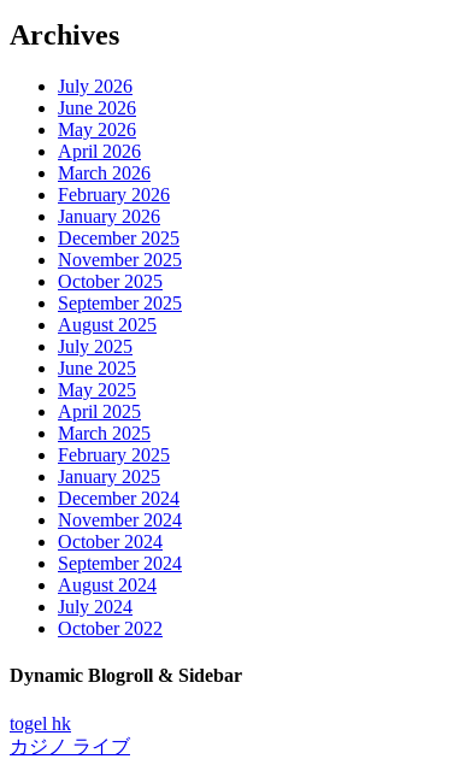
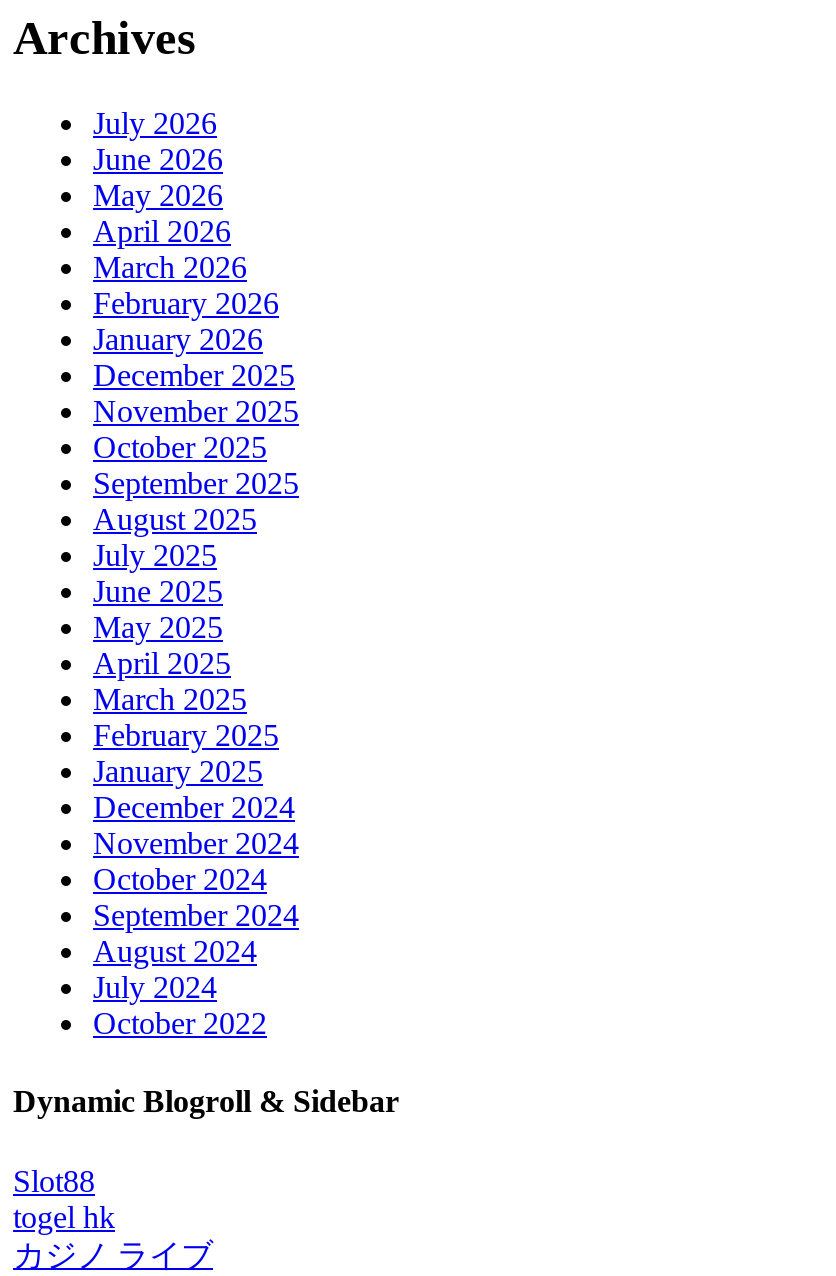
none -> [13,1163,95,1197] Slot88

